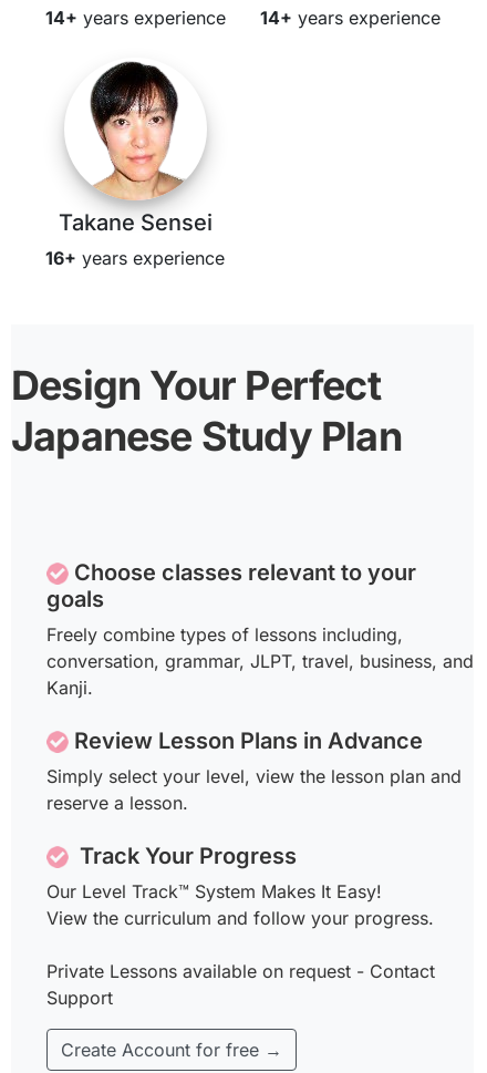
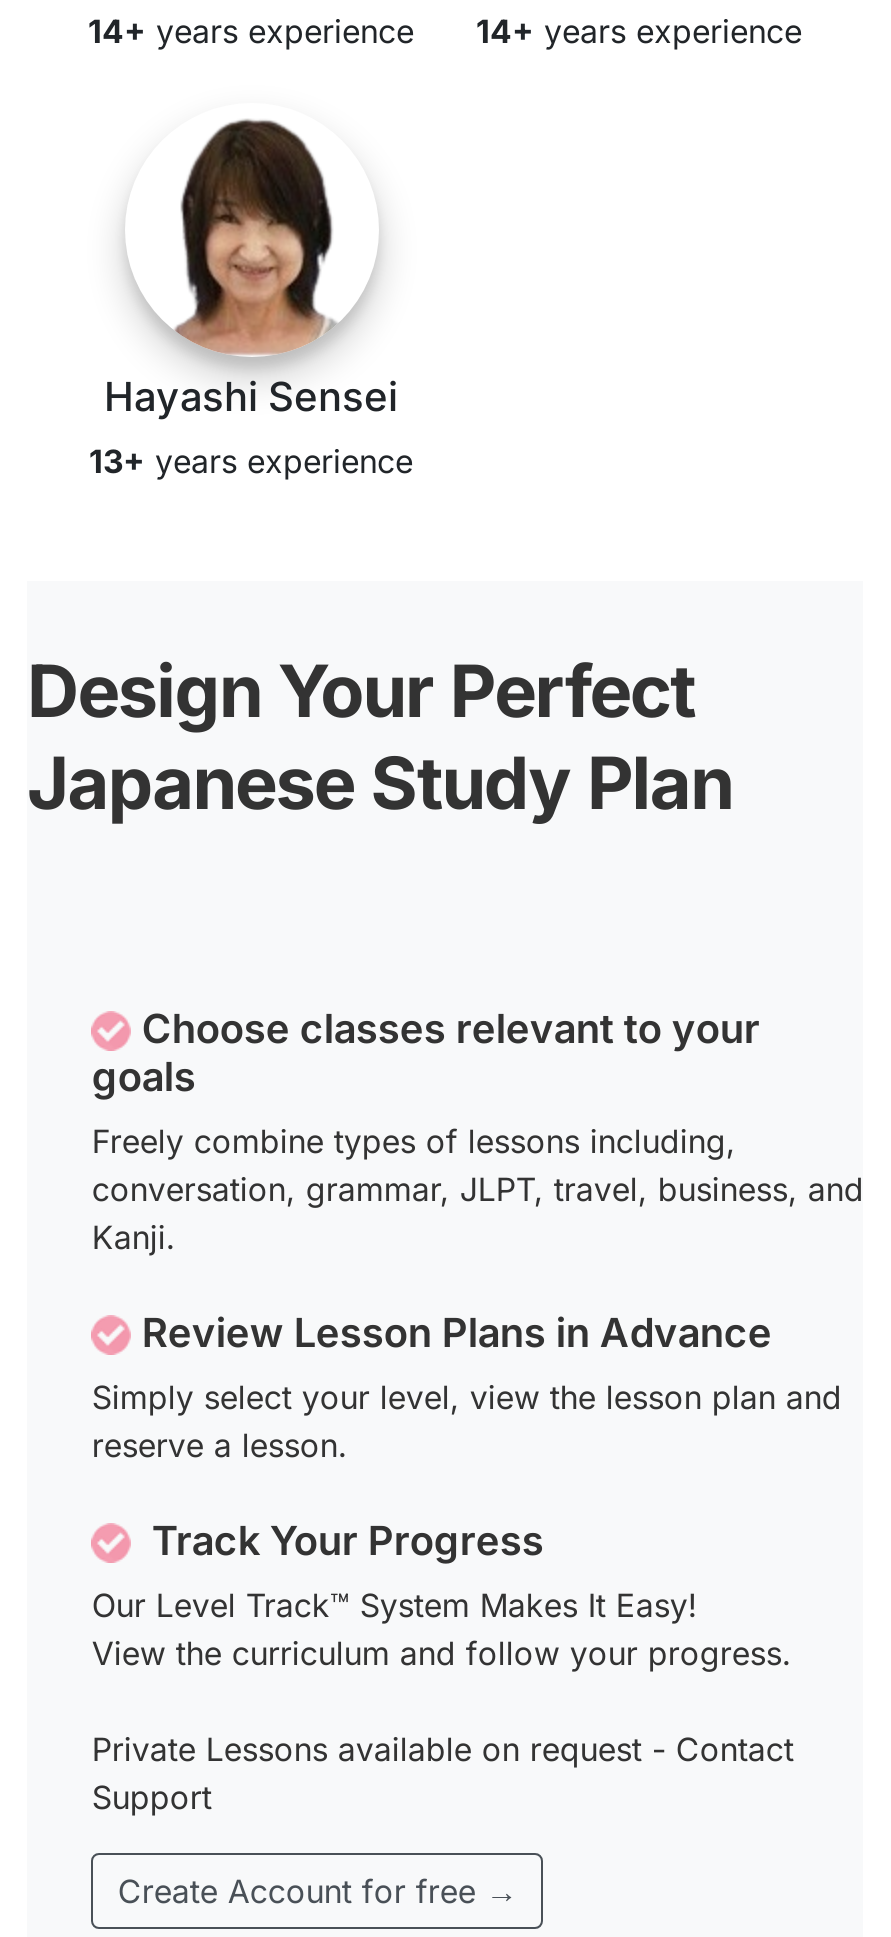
[58,61,212,236] [image] | Takane Sensei -> [104,111,398,420] [image] | Hayashi Sensei
[45,247,225,269] 16+ years experience -> [89,440,413,480] 13+ years experience

